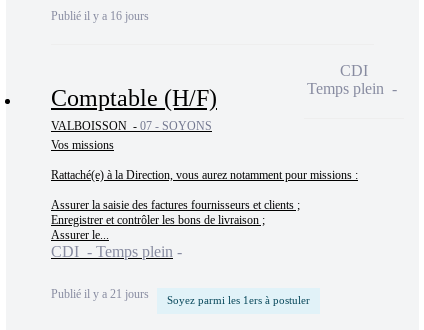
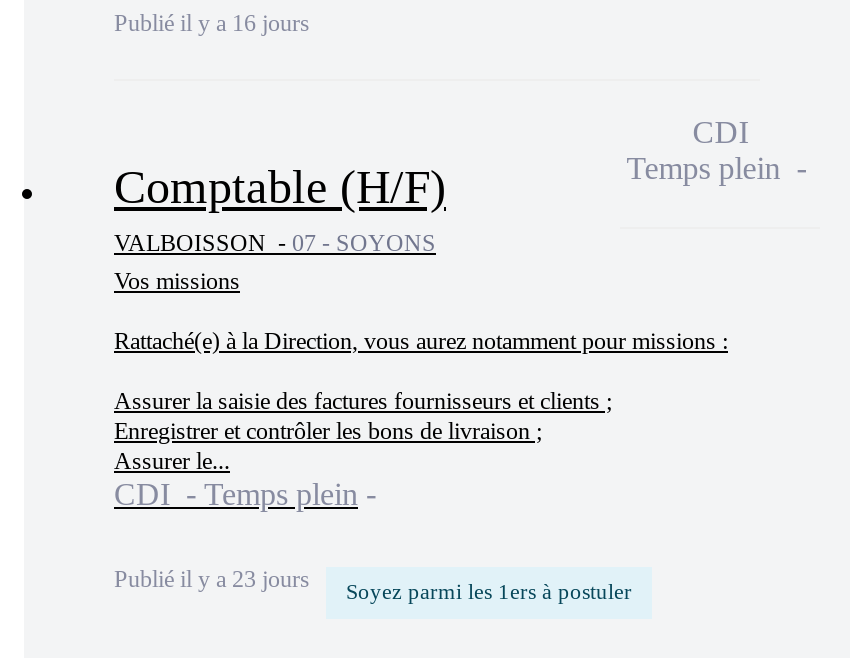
[51,287,152,301] Publié il y a 21 jours -> [114,564,316,592] Publié il y a 23 jours

